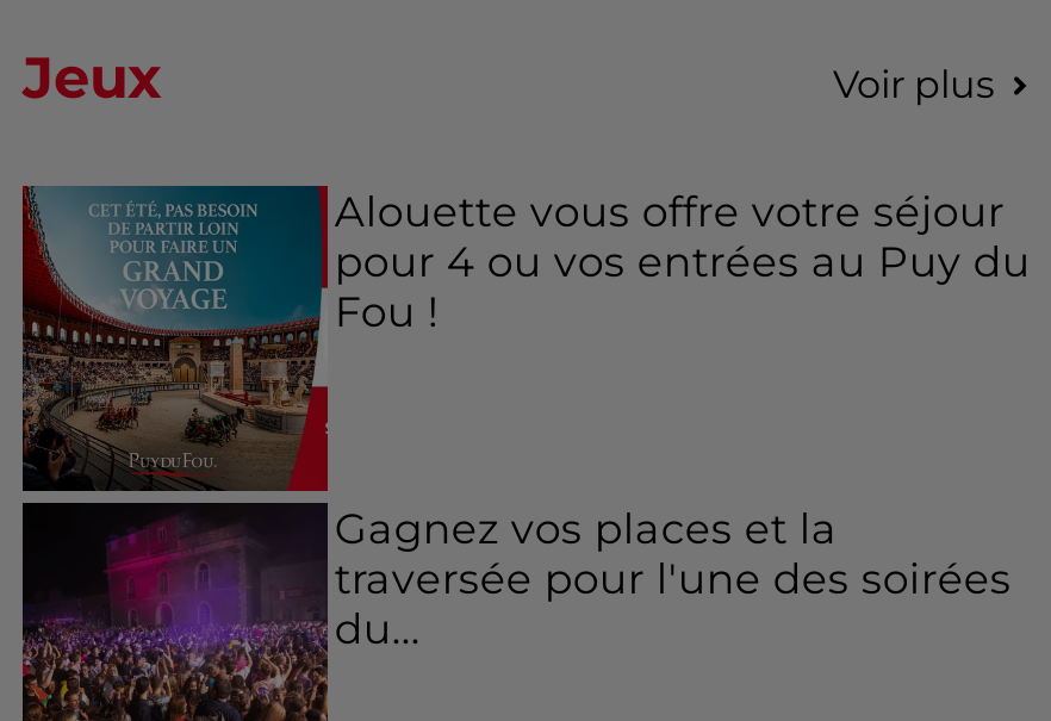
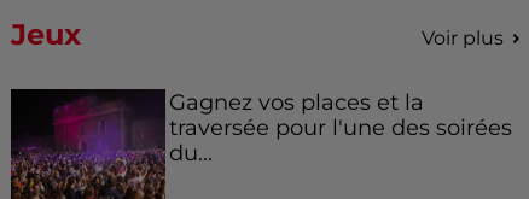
[20,184,1031,503] [image] | Alouette vous offre votre séjour | pour 4 ou vos entrées au Puy du | Fou ! -> none

